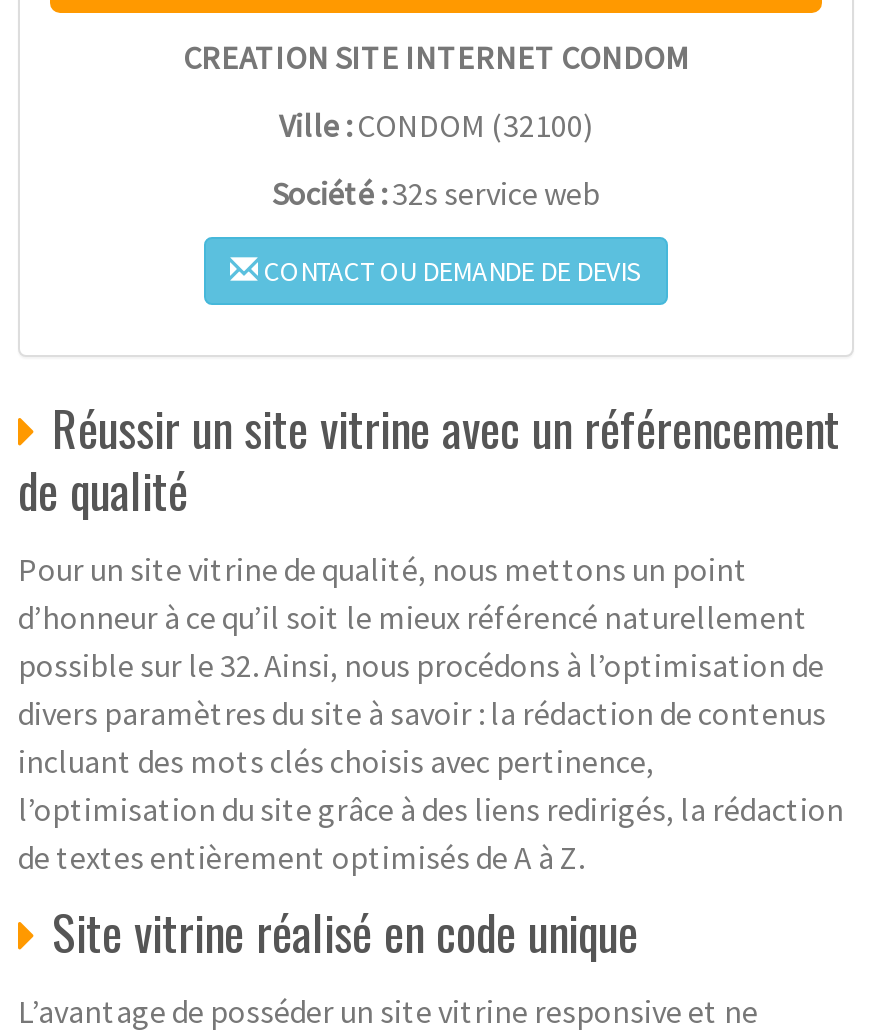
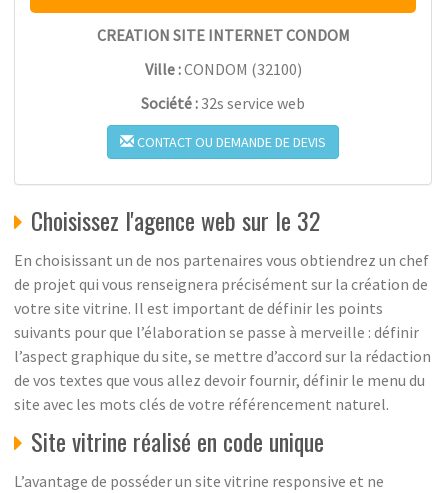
[18,391,844,877] Réussir un site vitrine avec un référencement | de qualité | Pour un site vitrine de qualité, nous mettons un point | d’honneur à ce qu’il soit le mieux référencé naturellement | possible sur le 32. Ainsi, nous procédons à l’optimisation de | divers paramètres du site à savoir : la rédaction de contenus | incluant des mots clés choisis avec pertinence, | l’optimisation du site grâce à des liens redirigés, la rédaction | de textes entièrement optimisés de A à Z. -> [14,202,431,414] Choisissez l'agence web sur le 32 | En choisissant un de nos partenaires vous obtiendrez un chef | de projet qui vous renseignera précisément sur la création de | votre site vitrine. Il est important de définir les points | suivants pour que l’élaboration se passe à merveille : définir | l’aspect graphique du site, se mettre d’accord sur la rédaction | de vos textes que vous allez devoir fournir, définir le menu du | site avec les mots clés de votre référencement naturel.

